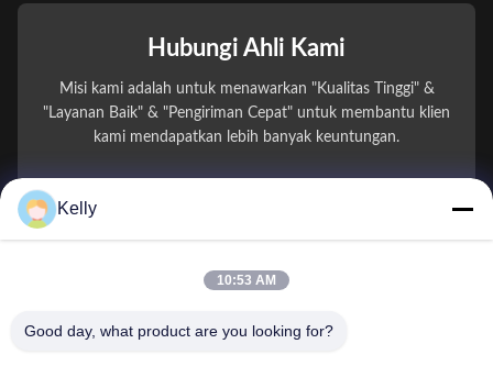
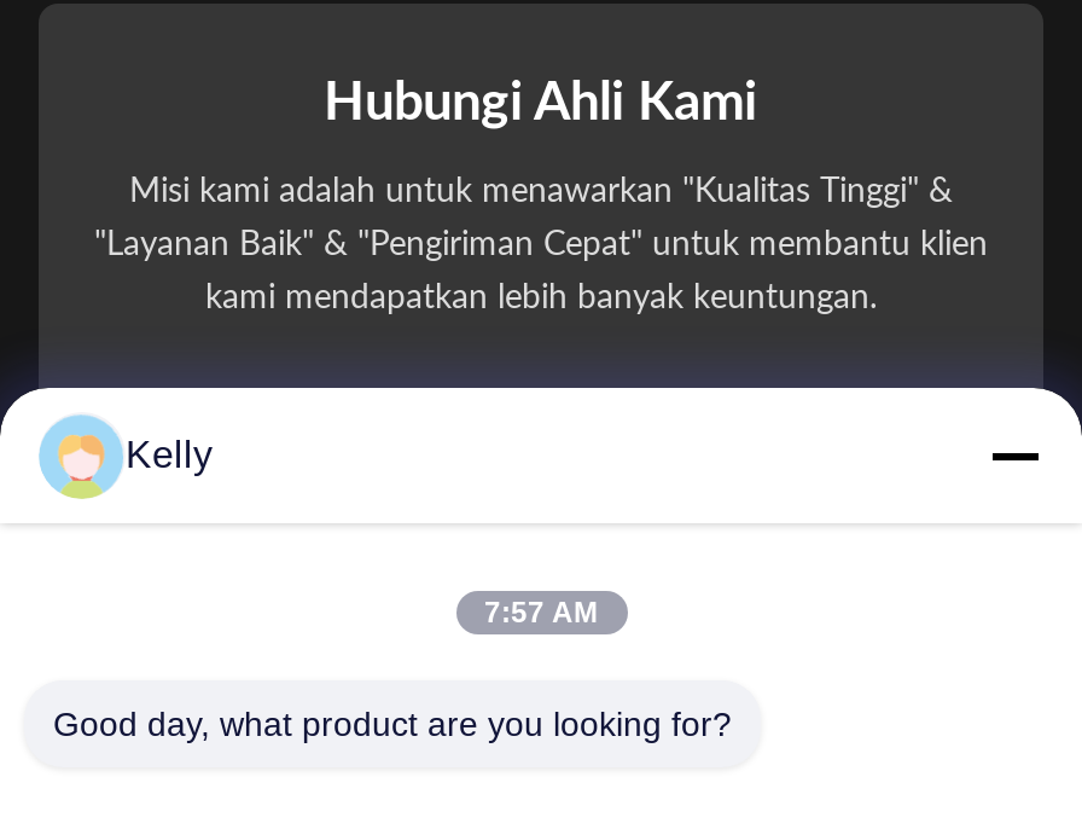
[217,273,276,288] 10:53 AM -> [484,596,598,630] 7:57 AM

